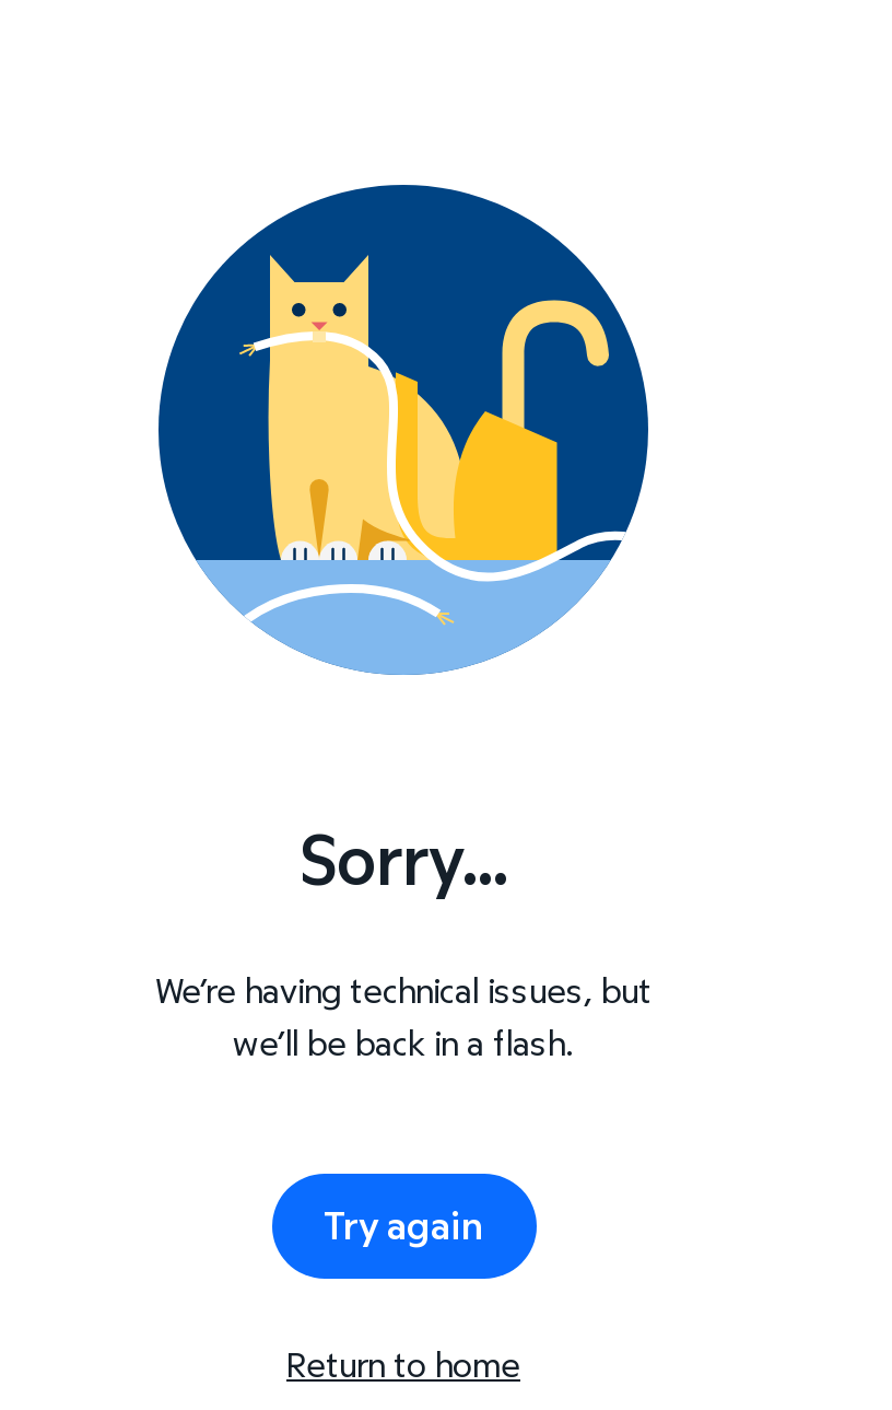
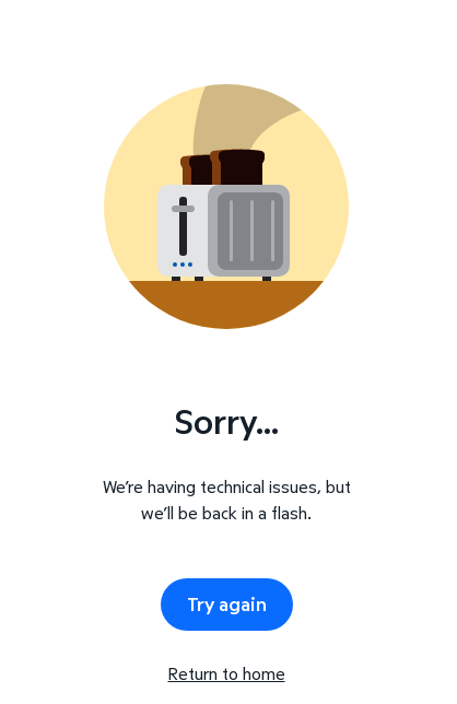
[156,183,650,677] [image] -> [104,84,349,330] [image]

